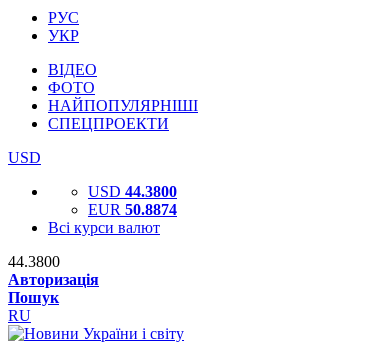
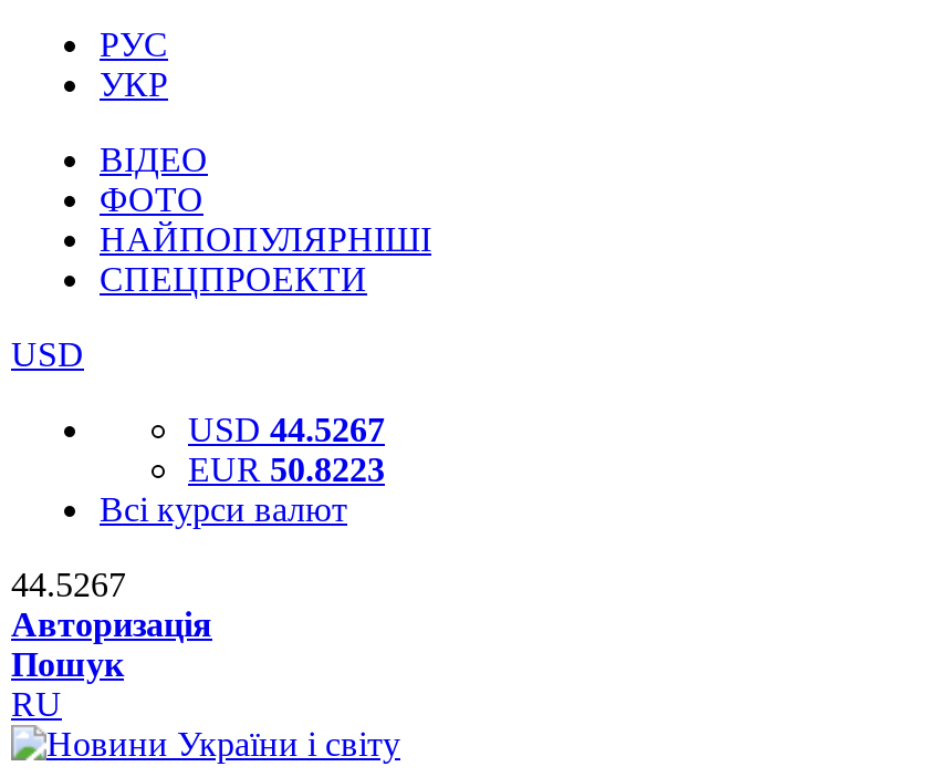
[88,183,177,200] USD 44.3800 -> [188,411,385,448] USD 44.5267
[88,201,177,218] EUR 50.8874 -> [188,450,385,488] EUR 50.8223
[8,253,60,270] 44.3800 -> [11,566,126,603] 44.5267

